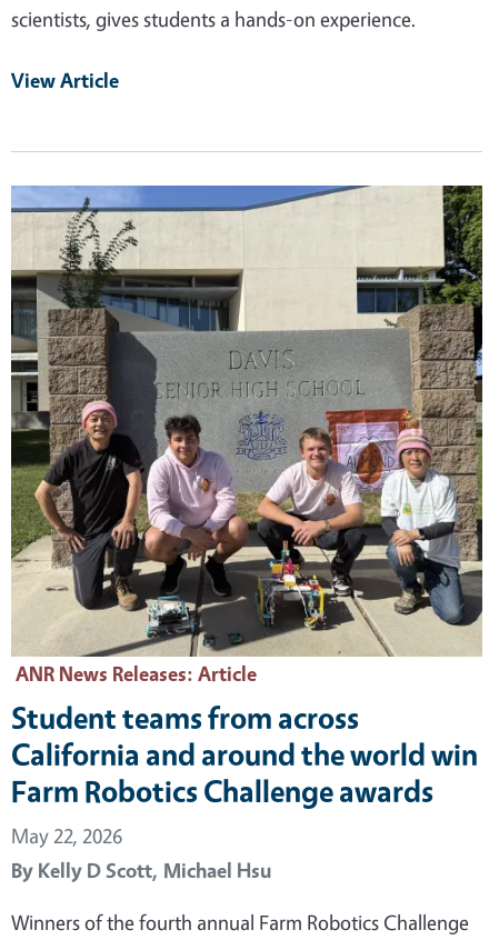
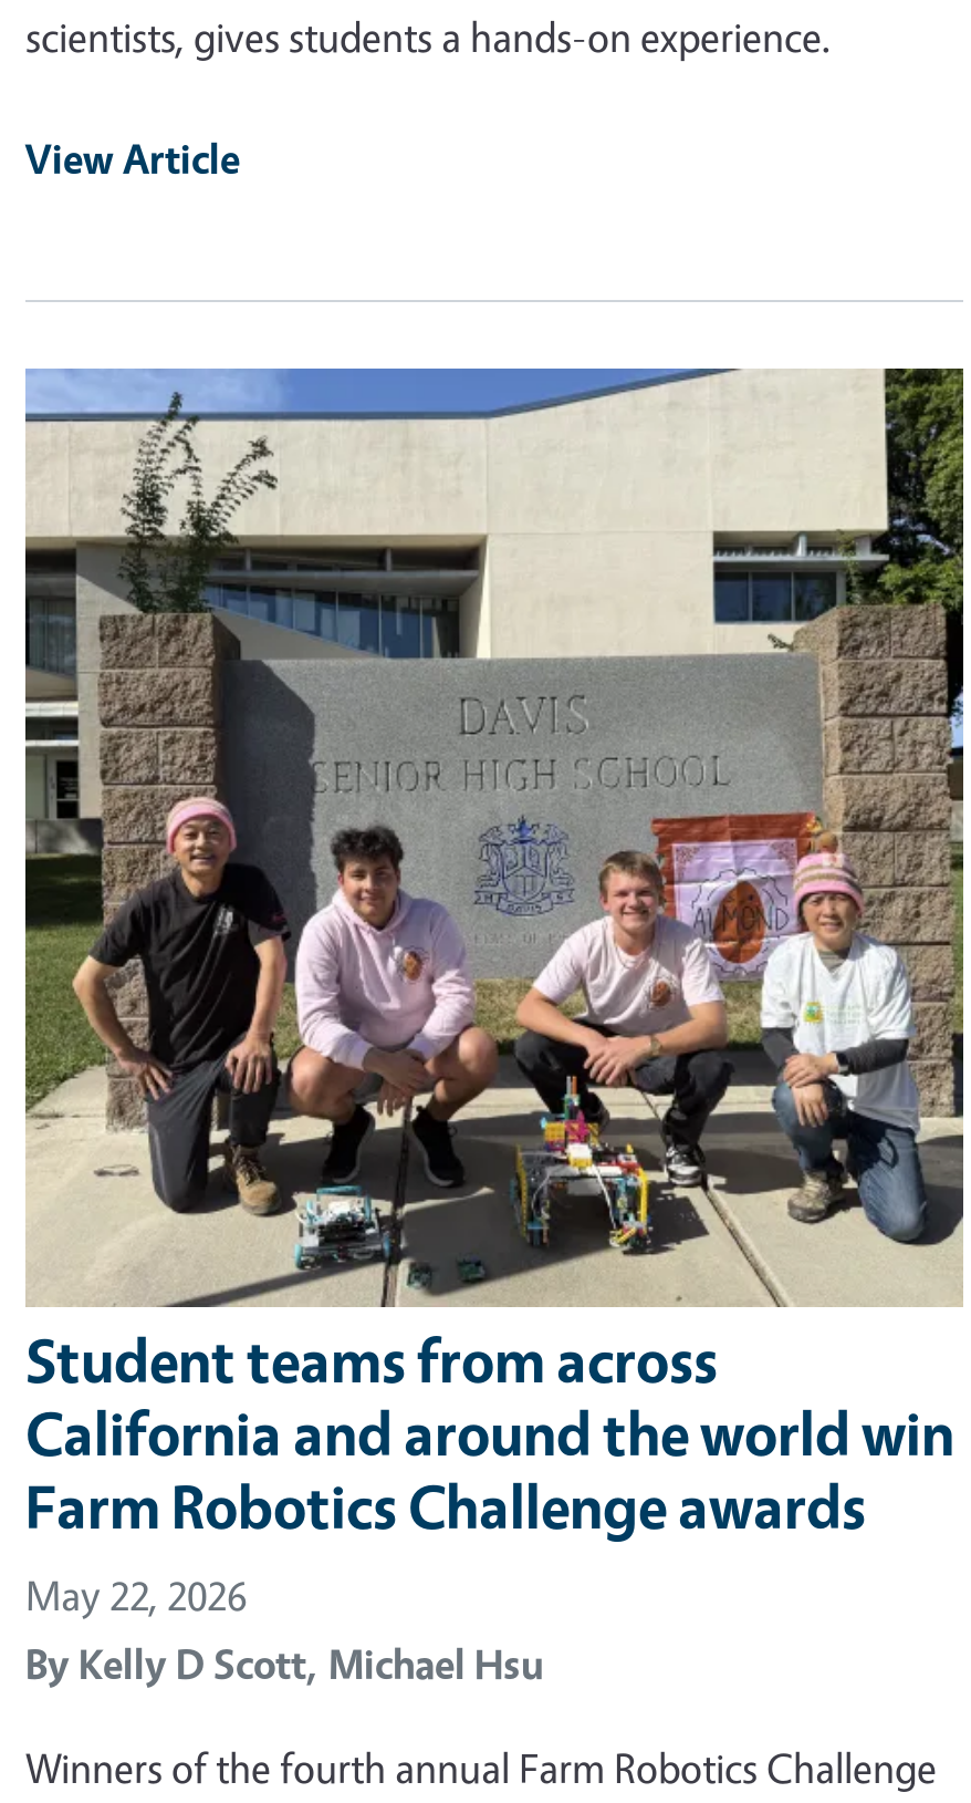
[16,660,257,686] ANR News Releases: Article -> none

